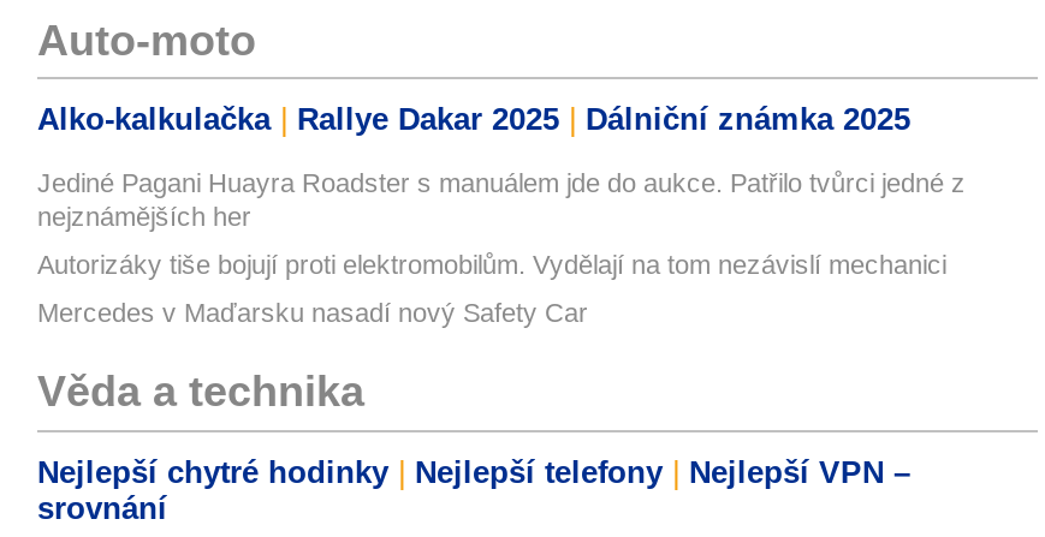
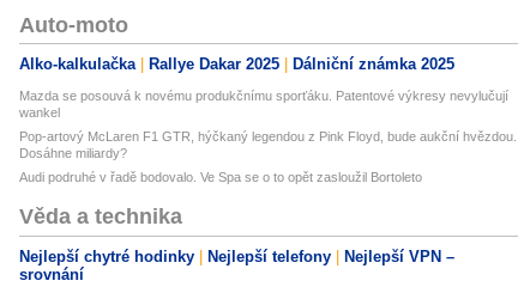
[37,169,966,232] Jediné Pagani Huayra Roadster s manuálem jde do aukce. Patřilo tvůrci jedné z | nejznámějších her -> [19,89,508,120] Mazda se posouvá k novému produkčnímu sporťáku. Patentové výkresy nevylučují | wankel
[37,251,946,280] Autorizáky tiše bojují proti elektromobilům. Vydělají na tom nezávislí mechanici -> [19,130,517,161] Pop-artový McLaren F1 GTR, hýčkaný legendou z Pink Floyd, bude aukční hvězdou. | Dosáhne miliardy?
[37,299,588,328] Mercedes v Maďarsku nasadí nový Safety Car -> [19,170,422,185] Audi podruhé v řadě bodovalo. Ve Spa se o to opět zasloužil Bortoleto

